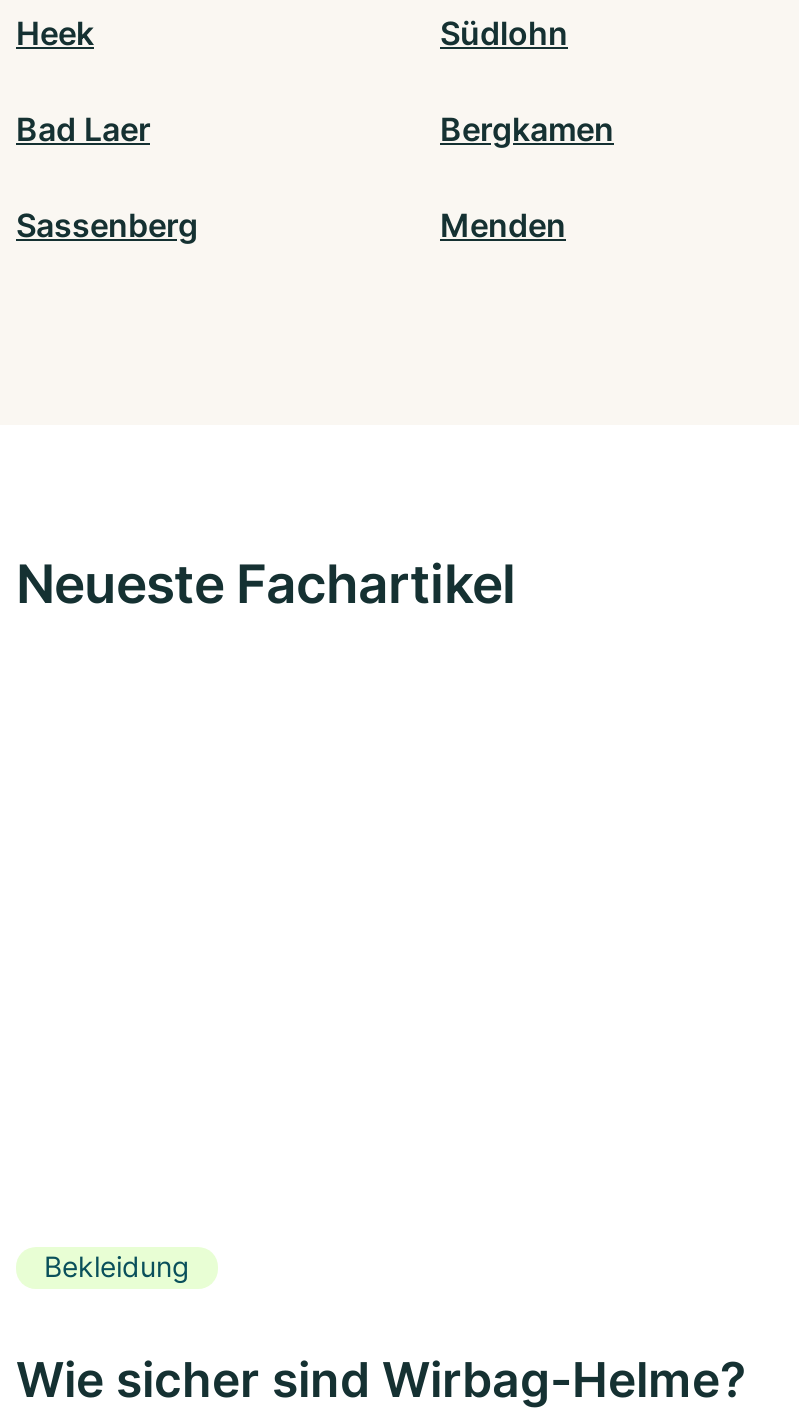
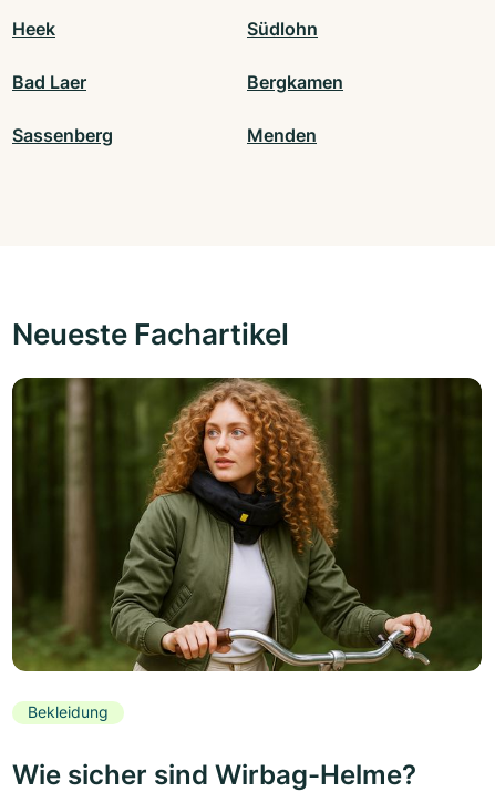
none -> [11,377,483,672] [image]

